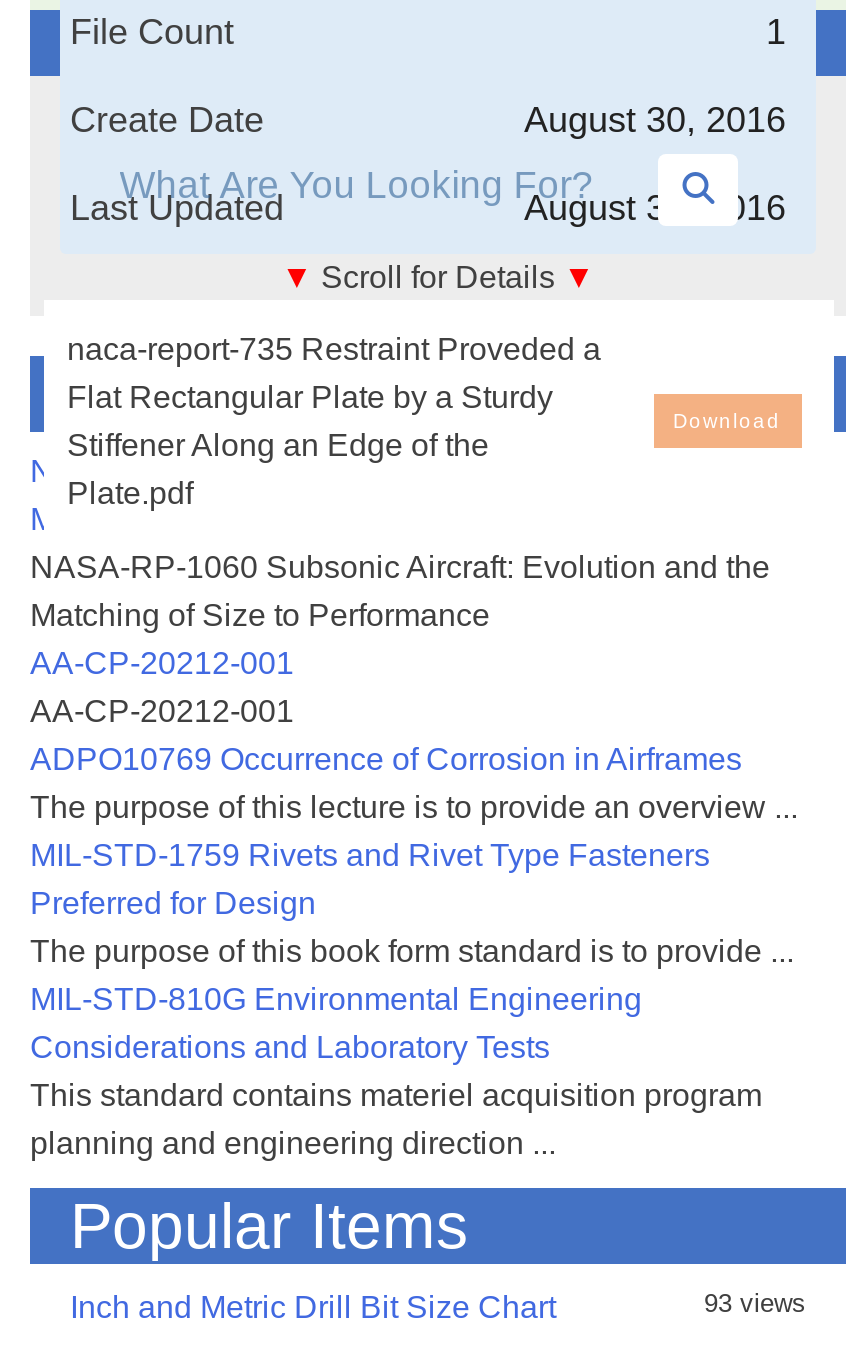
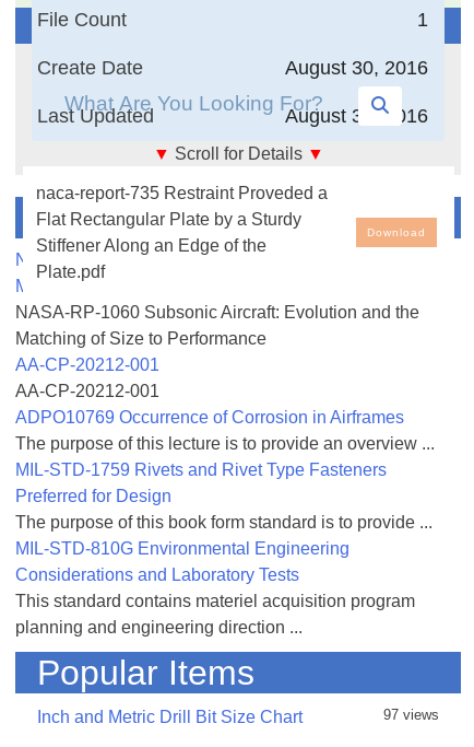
[704,1288,806,1318] 93 views -> [383,707,439,723] 97 views

